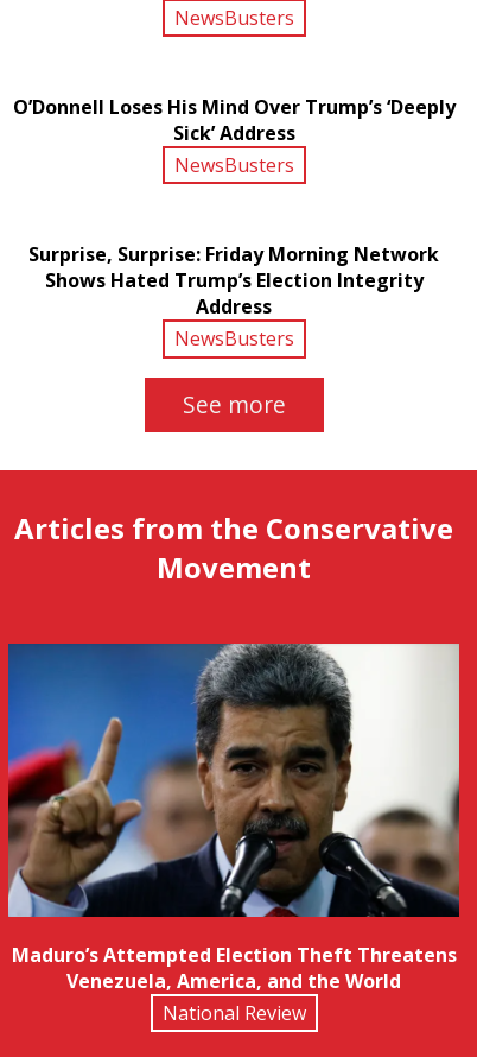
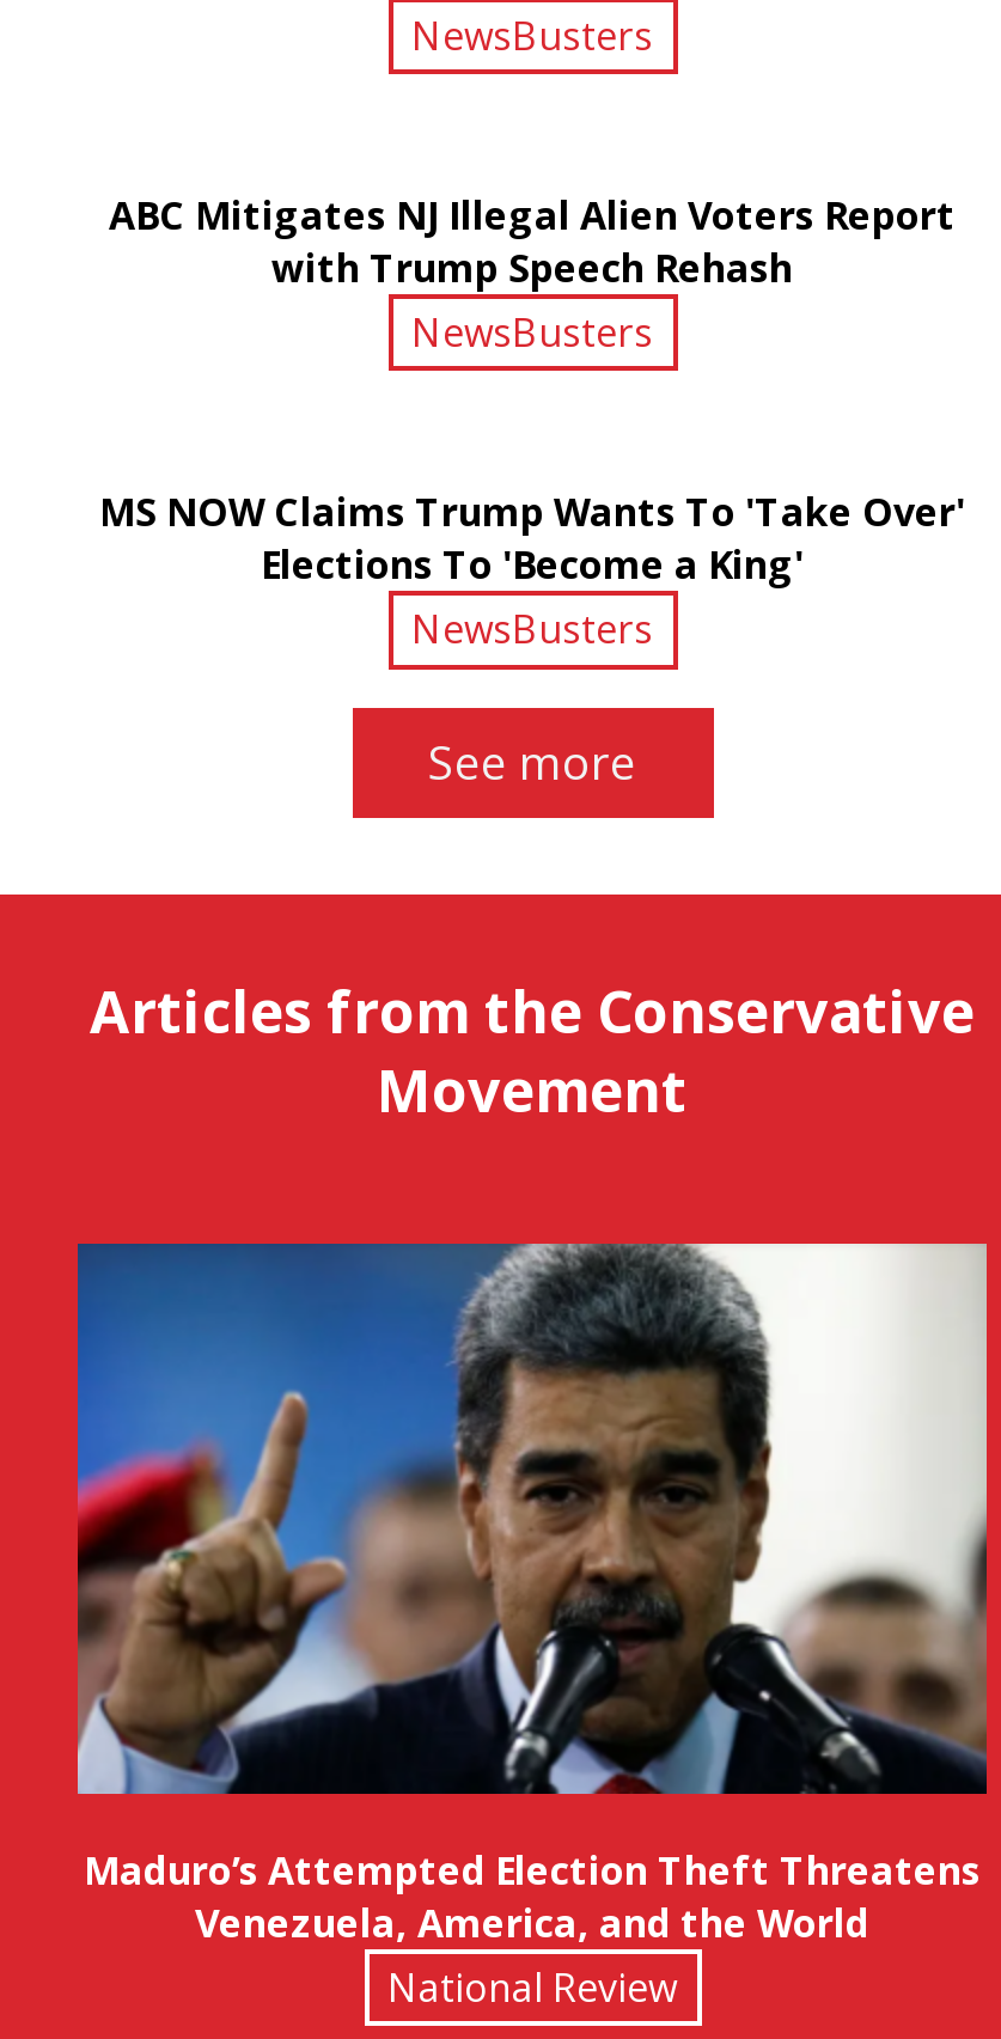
[12,94,455,146] O’Donnell Loses His Mind Over Trump’s ‘Deeply | Sick’ Address -> [109,189,956,294] ABC Mitigates NJ Illegal Alien Voters Report | with Trump Speech Rehash
[28,241,439,320] Surprise, Surprise: Friday Morning Network | Shows Hated Trump’s Election Integrity | Address -> [99,486,965,591] MS NOW Claims Trump Wants To 'Take Over' | Elections To 'Become a King'

